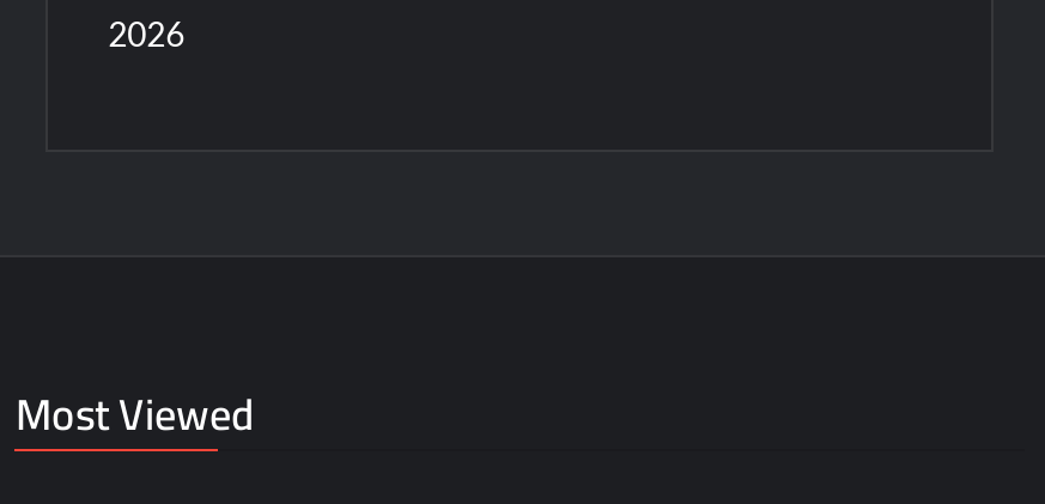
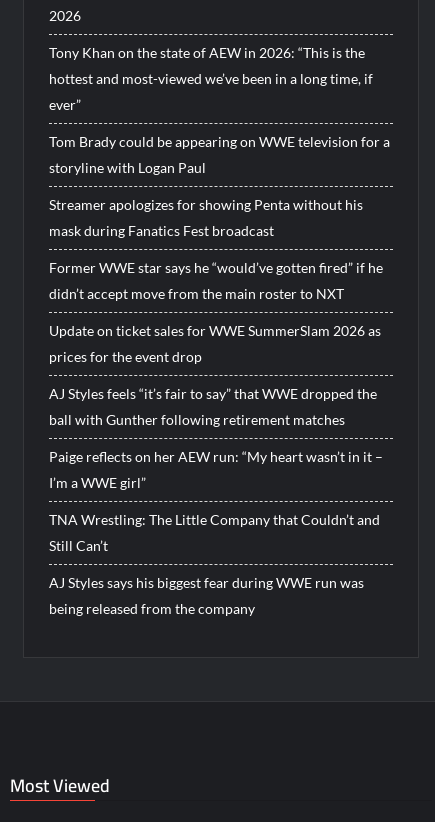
none -> [49,44,390,617] Tony Khan on the state of AEW in 2026: “This is the | hottest and most-viewed we’ve been in a long time, if | ever” | Tom Brady could be appearing on WWE television for a | storyline with Logan Paul | Streamer apologizes for showing Penta without his | mask during Fanatics Fest broadcast | Former WWE star says he “would’ve gotten fired” if he | didn’t accept move from the main roster to NXT | Update on ticket sales for WWE SummerSlam 2026 as | prices for the event drop | AJ Styles feels “it’s fair to say” that WWE dropped the | ball with Gunther following retirement matches | Paige reflects on her AEW run: “My heart wasn’t in it – | I’m a WWE girl” | TNA Wrestling: The Little Company that Couldn’t and | Still Can’t | AJ Styles says his biggest fear during WWE run was | being released from the company

